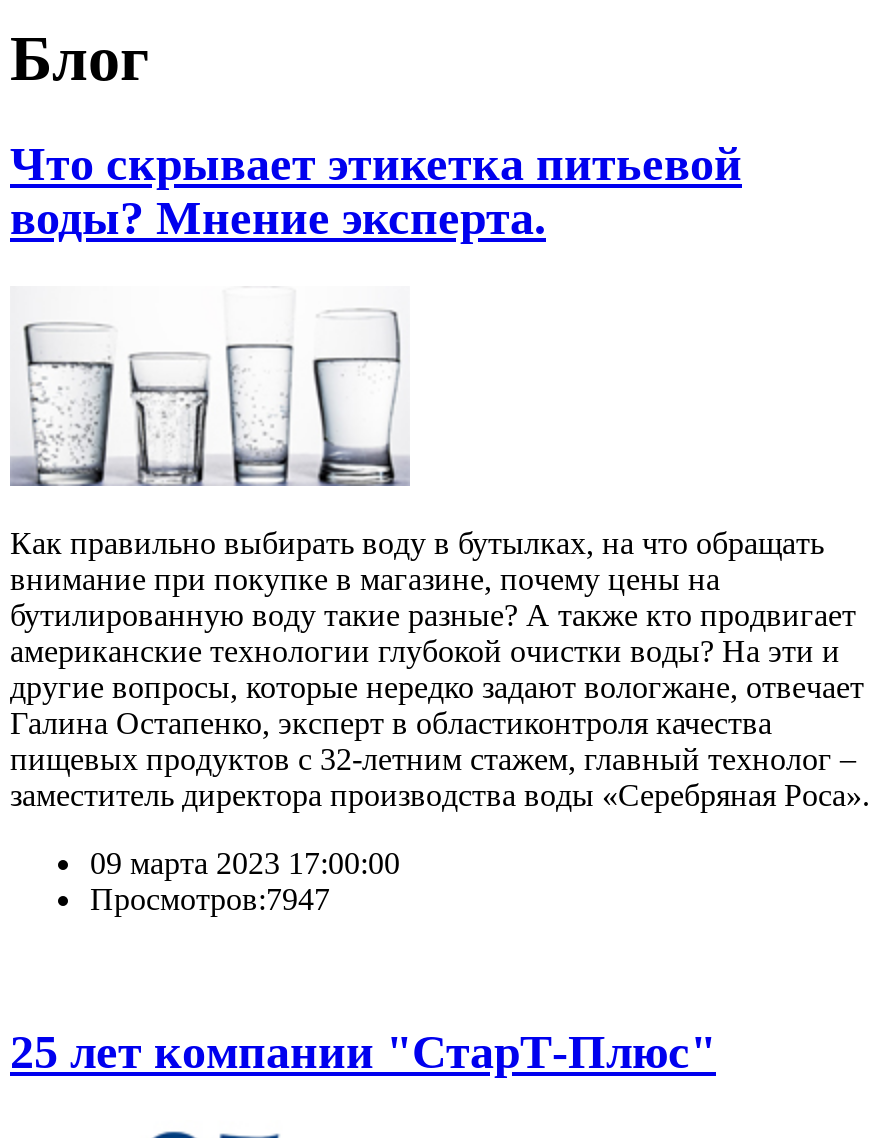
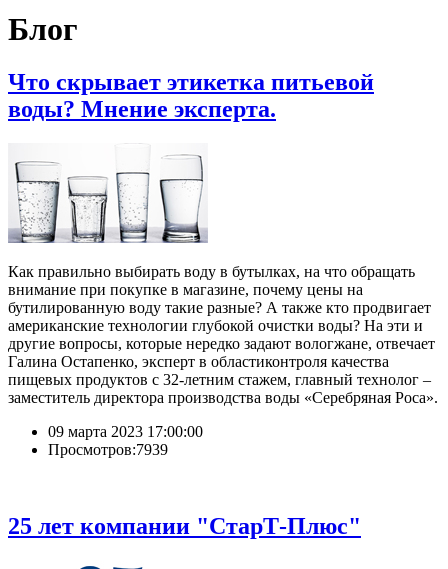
[90,882,330,916] Просмотров:7947 -> [48,441,168,458] Просмотров:7939

